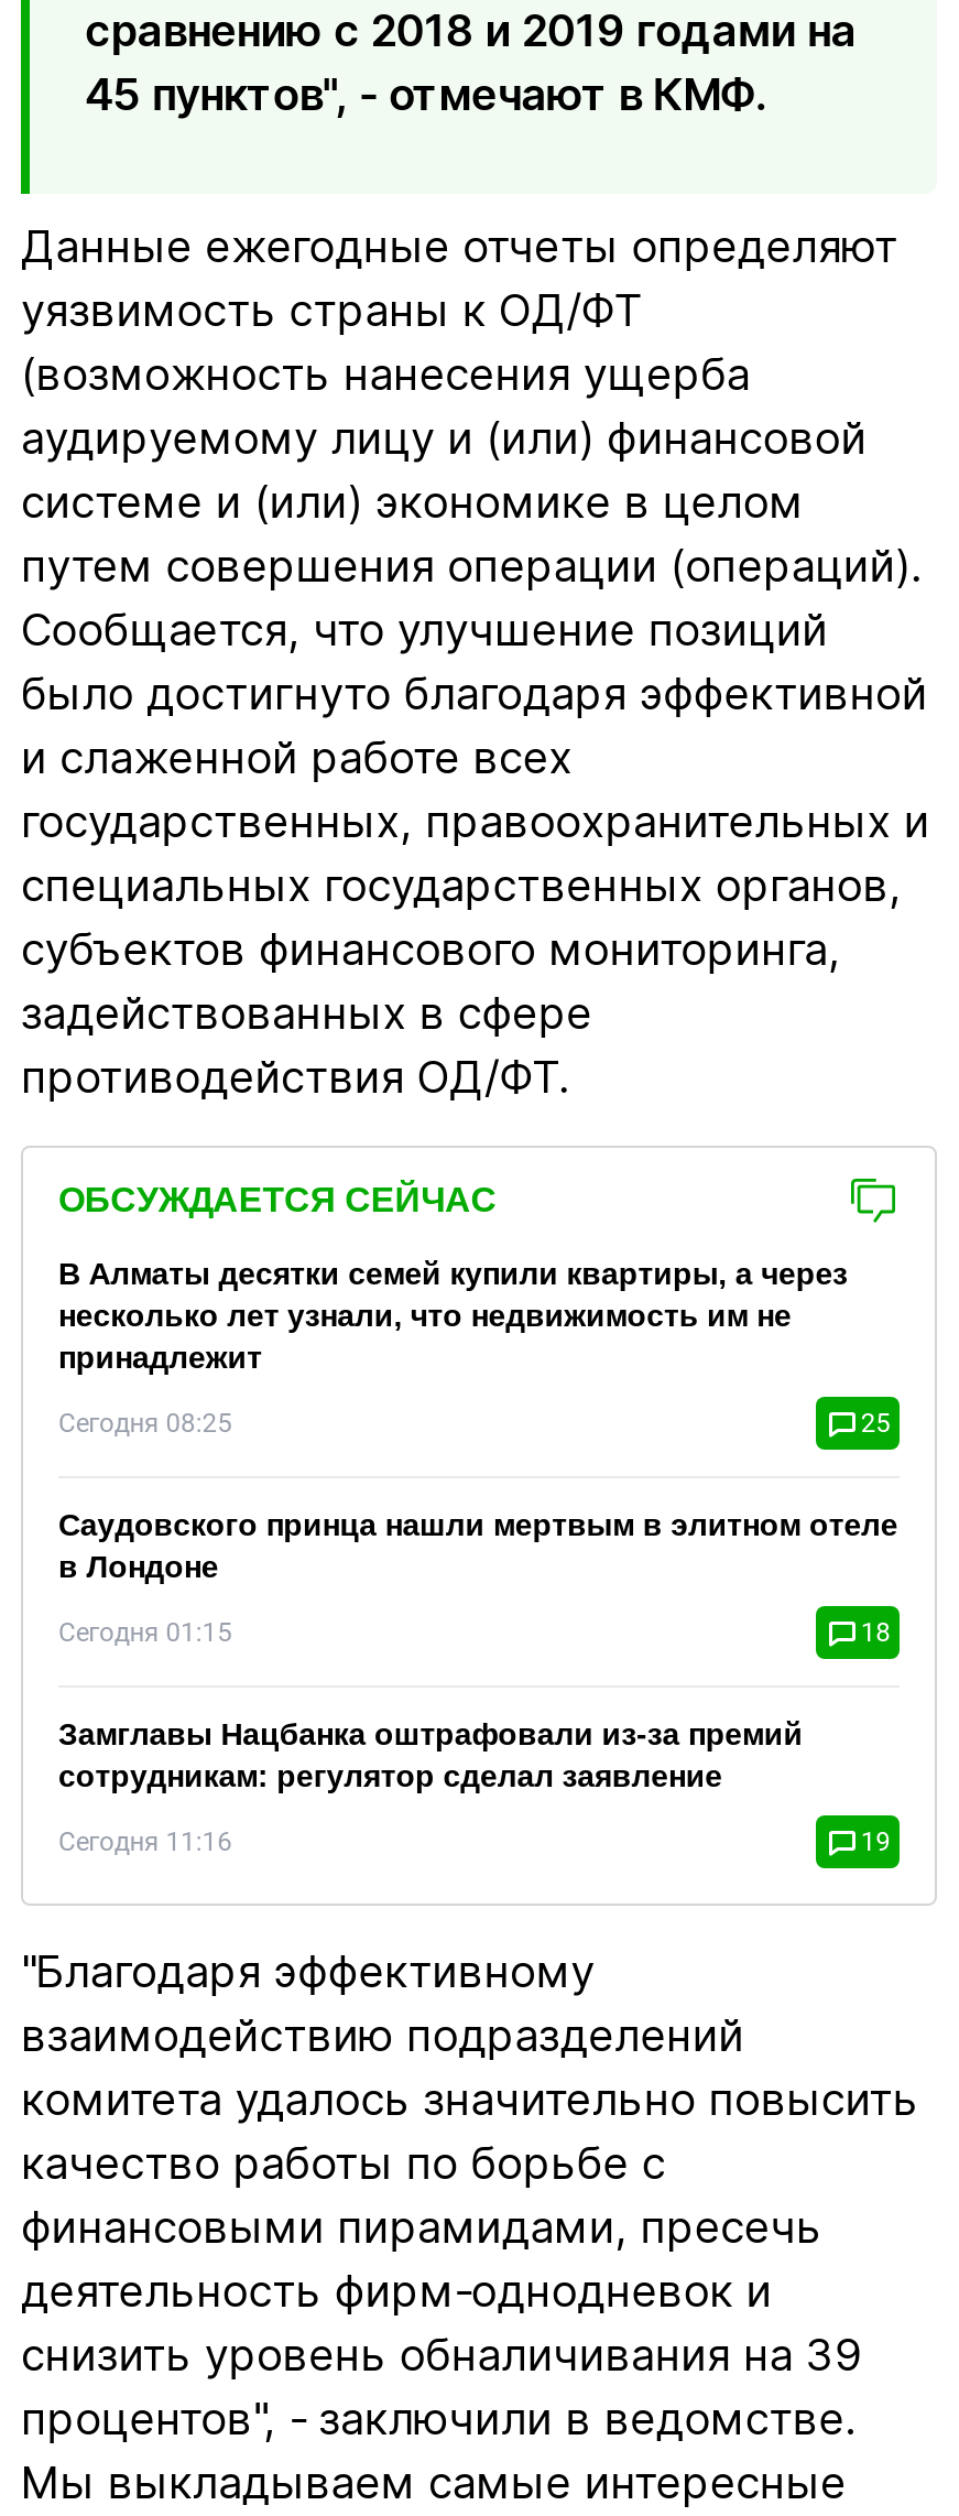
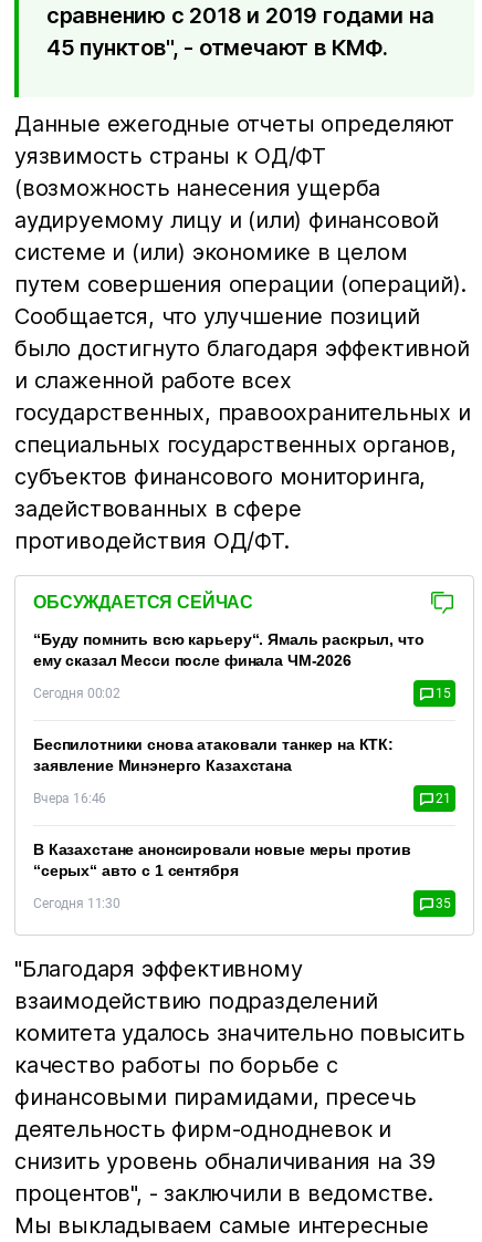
[58,1256,848,1375] В Алматы десятки семей купили квартиры, а через | несколько лет узнали, что недвижимость им не | принадлежит -> [33,631,424,669] “Буду помнить всю карьеру“. Ямаль раскрыл, что | ему сказал Месси после финала ЧМ-2026
[58,1408,891,1439] Сегодня 08:25 | 25 -> [33,686,451,701] Сегодня 00:02 | 15
[58,1507,898,1584] Саудовского принца нашли мертвым в элитном отеле | в Лондоне -> [33,736,394,774] Беспилотники снова атаковали танкер на КТК: | заявление Минэнерго Казахстана
[58,1617,891,1648] Сегодня 01:15 | 18 -> [33,791,451,806] Вчера 16:46 | 21
[58,1716,803,1794] Замглавы Нацбанка оштрафовали из-за премий | сотрудникам: регулятор сделал заявление -> [33,841,411,879] В Казахстане анонсировали новые меры против | “серых“ авто с 1 сентября
[58,1827,891,1857] Сегодня 11:16 | 19 -> [33,896,451,911] Сегодня 11:30 | 35

